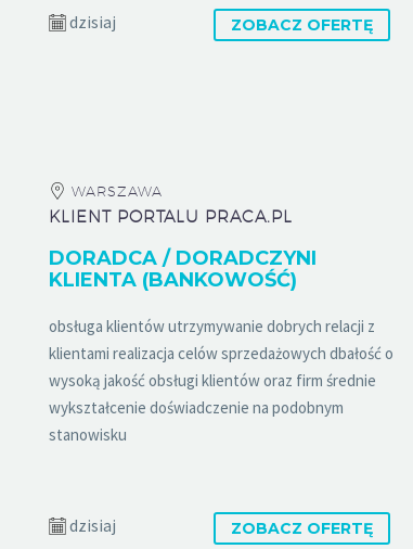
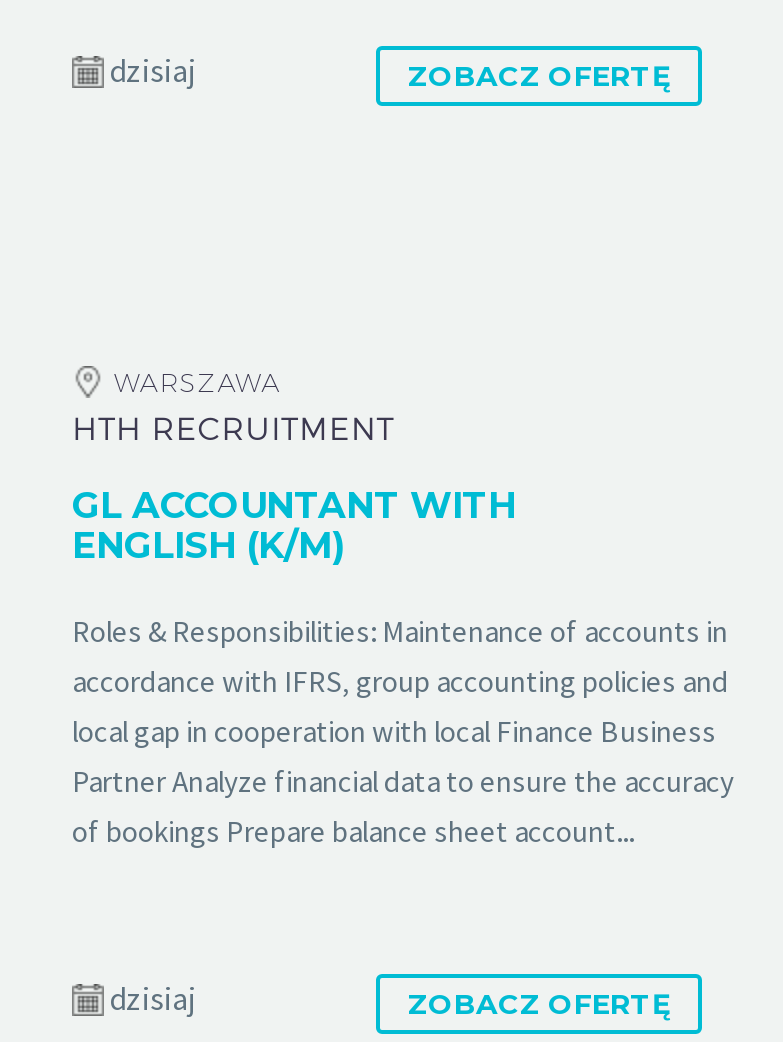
[49,207,293,226] KLIENT PORTALU PRACA.PL -> [72,412,394,446] HTH RECRUITMENT
[49,246,317,292] DORADCA / DORADCZYNI | KLIENTA (BANKOWOŚĆ) -> [72,483,516,567] GL ACCOUNTANT WITH | ENGLISH (K/M)
[49,316,393,445] obsługa klientów utrzymywanie dobrych relacji z | klientami realizacja celów sprzedażowych dbałość o | wysoką jakość obsługi klientów oraz firm średnie | wykształcenie doświadczenie na podobnym | stanowisku -> [72,613,734,851] Roles & Responsibilities: Maintenance of accounts in | accordance with IFRS, group accounting policies and | local gap in cooperation with local Finance Business | Partner Analyze financial data to ensure the accuracy | of bookings Prepare balance sheet account...

